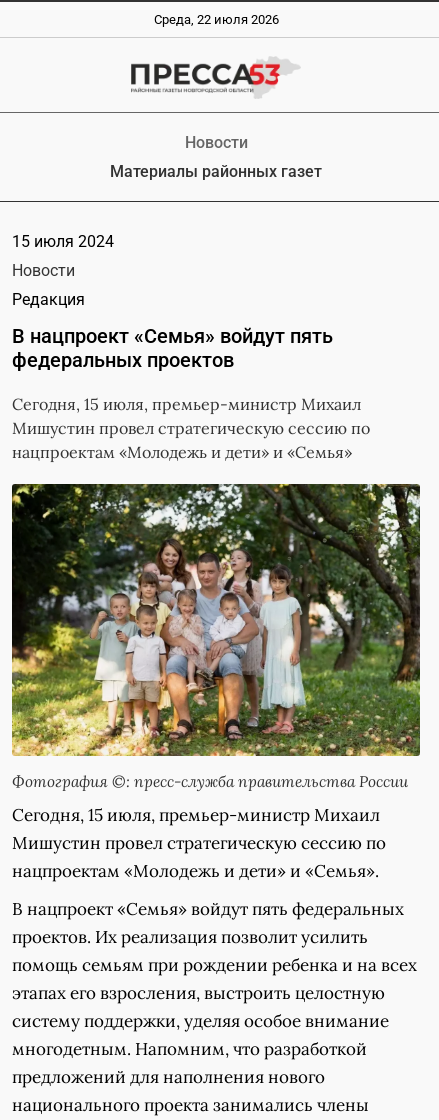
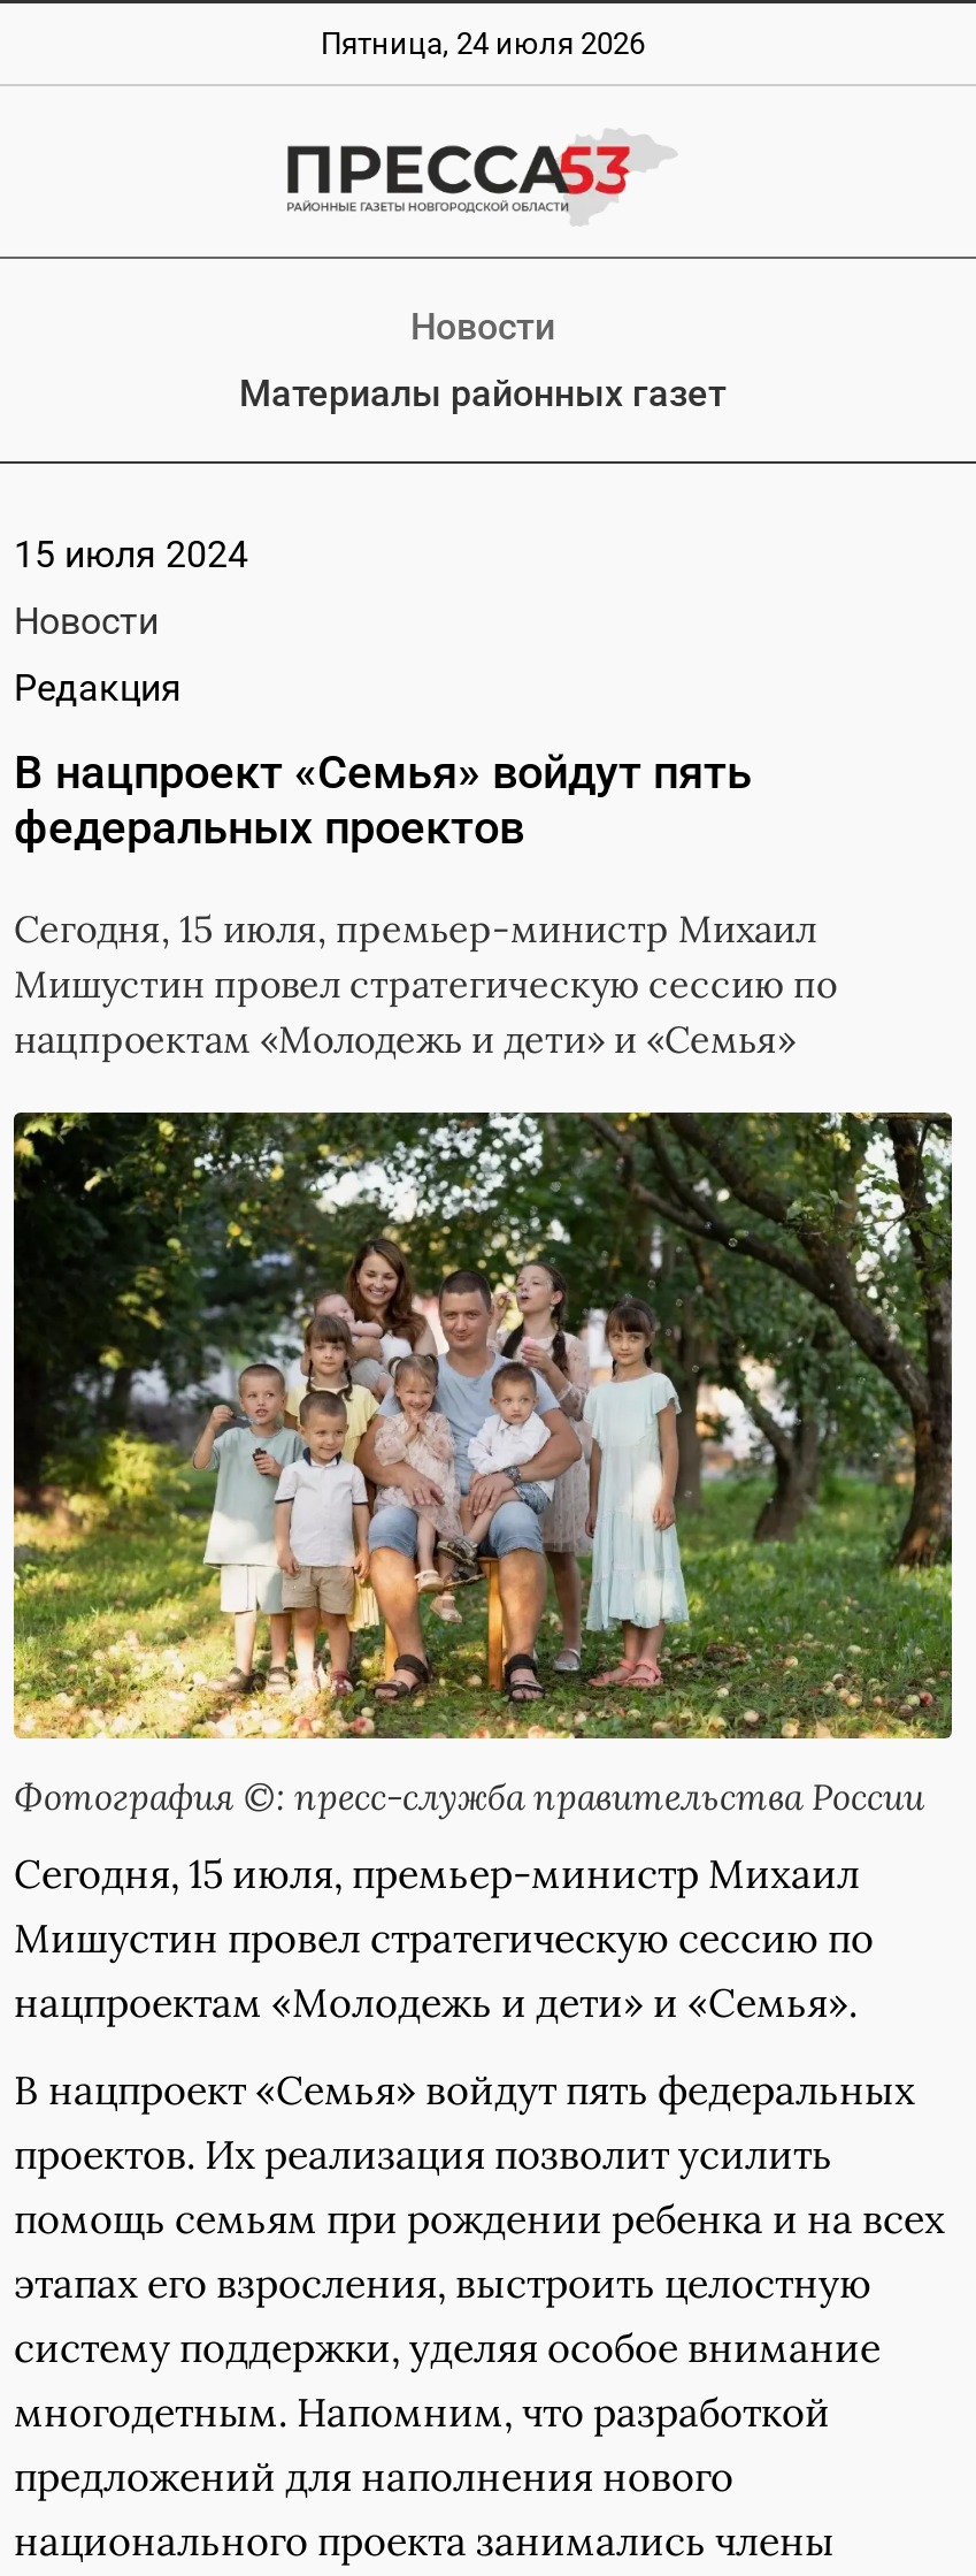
[153,12,278,27] Среда, 22 июля 2026 -> [321,26,645,61] Пятница, 24 июля 2026

